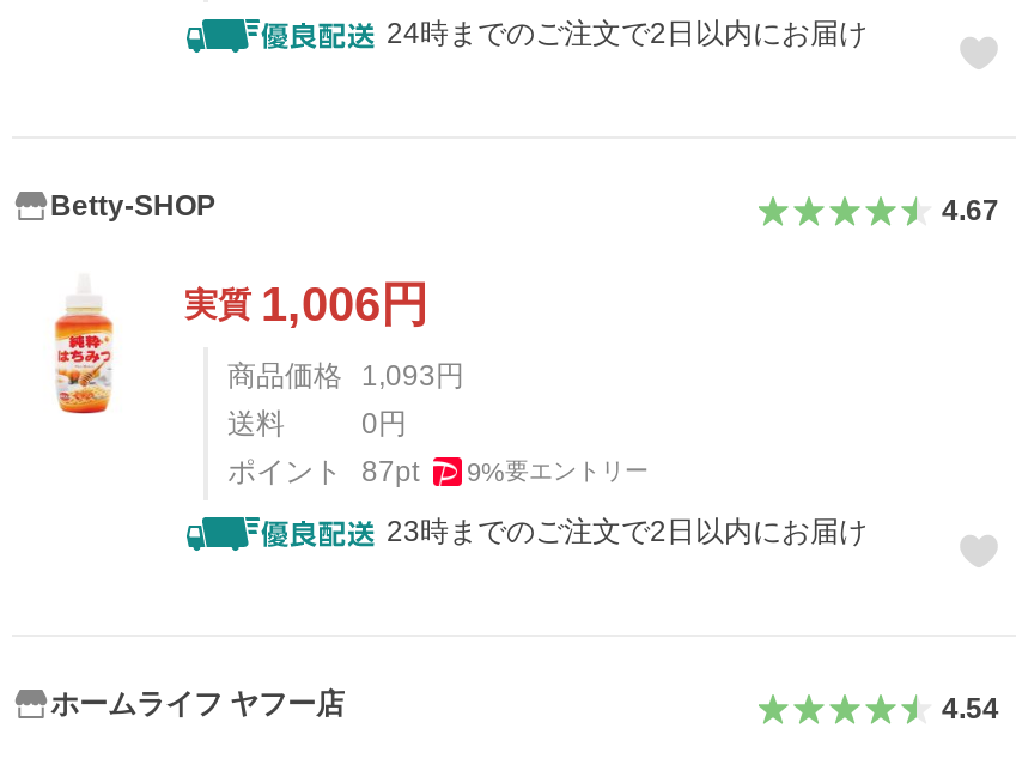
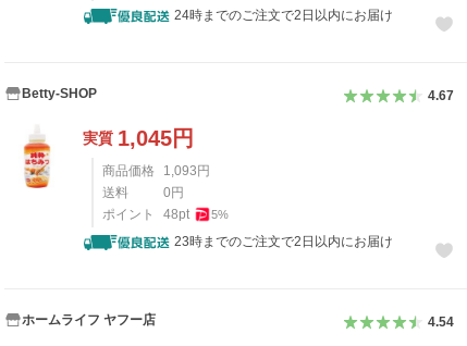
[184,278,428,330] 実質1,006円 -> [83,126,194,150] 実質1,045円
[227,455,649,488] ポイント 87pt | 9%要エントリー -> [102,207,229,222] ポイント 48pt | 5%

